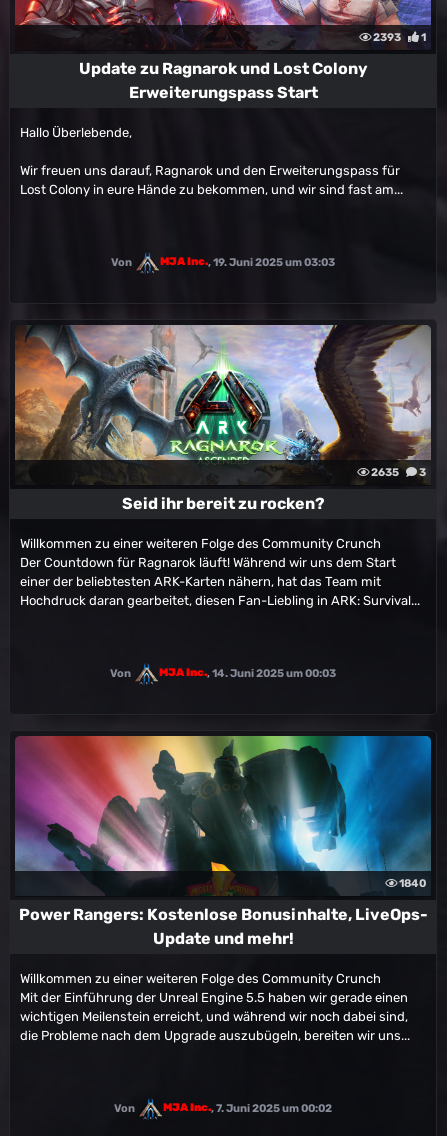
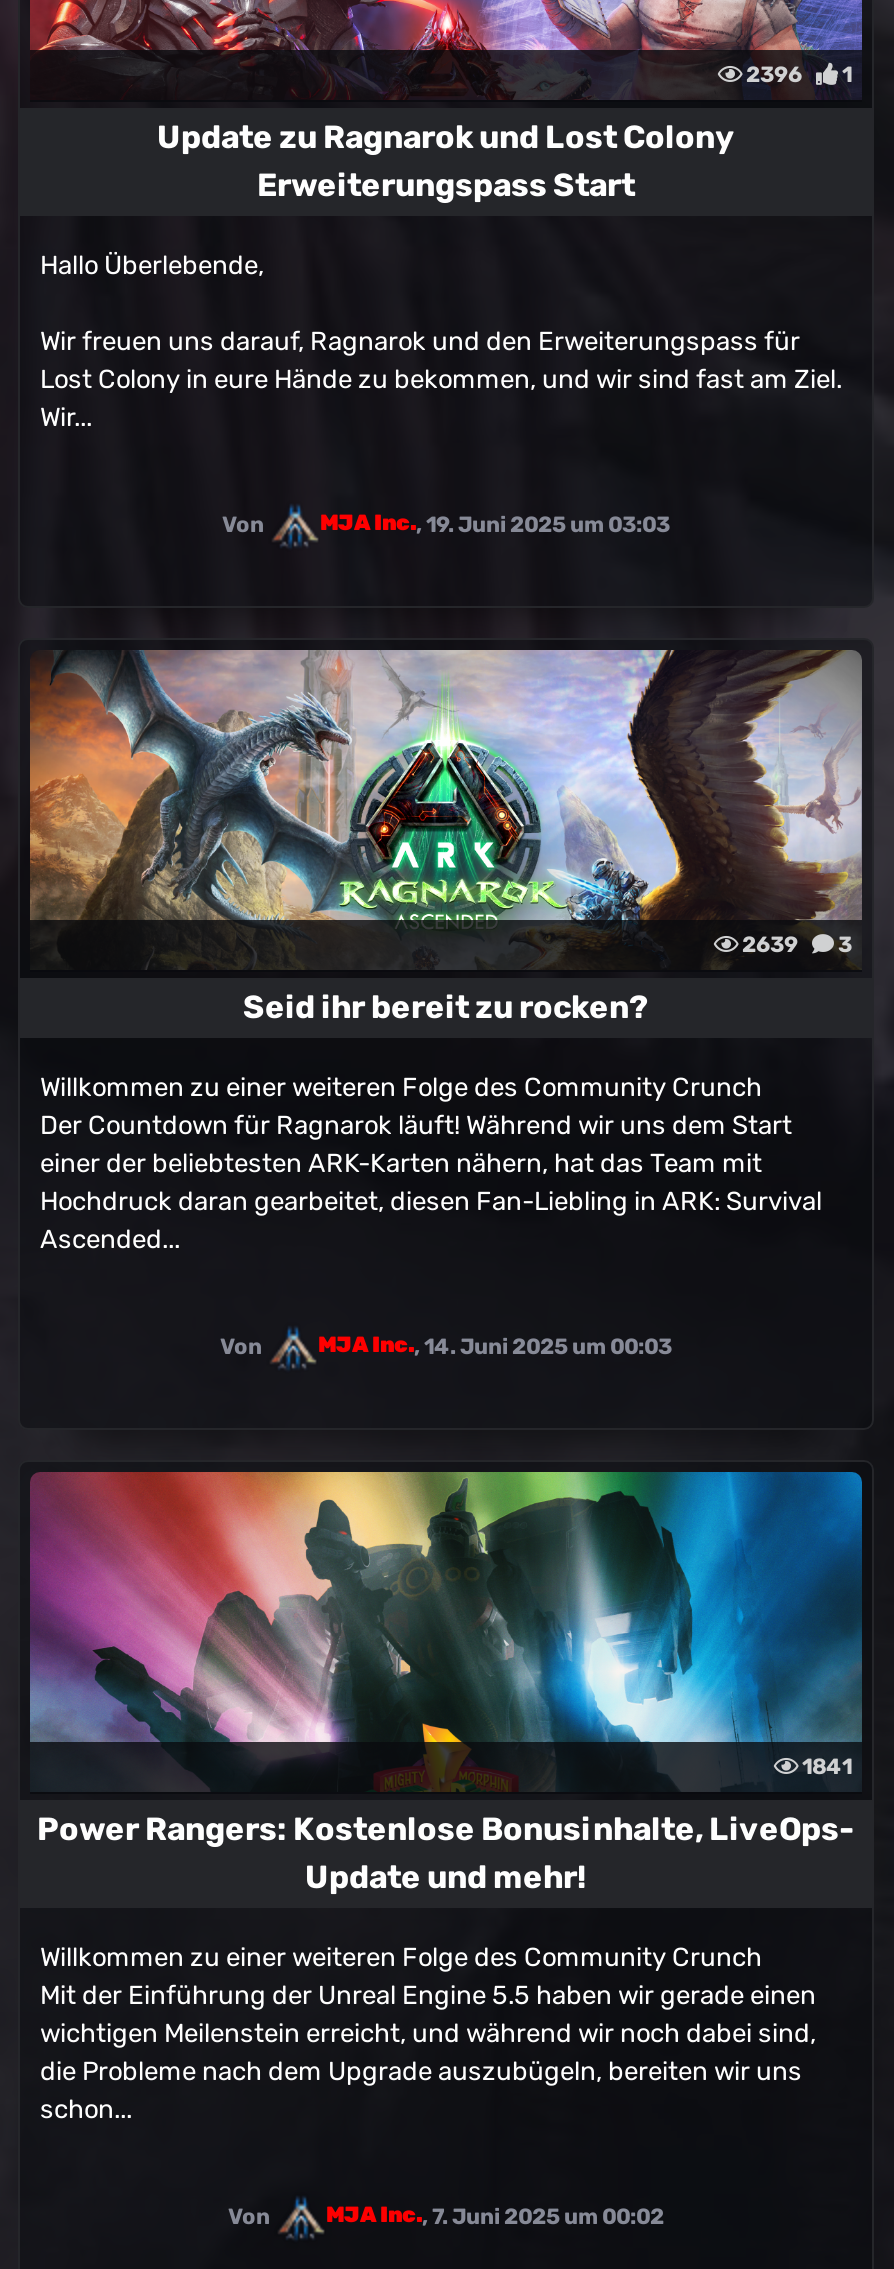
[371,30,426,43] 2393 1 -> [742,61,852,87] 2396 1
[20,181,403,196] Lost Colony in eure Hände zu bekommen, und wir sind fast am... -> [40,363,842,431] Lost Colony in eure Hände zu bekommen, und wir sind fast am Ziel. | Wir...
[369,465,426,478] 2635 3 -> [738,931,852,957] 2639 3
[20,592,420,607] Hochdruck daran gearbeitet, diesen Fan-Liebling in ARK: Survival... -> [40,1185,822,1253] Hochdruck daran gearbeitet, diesen Fan-Liebling in ARK: Survival | Ascended...
[397,876,426,889] 1840 -> [798,1753,852,1779] 1841
[20,1027,410,1042] die Probleme nach dem Upgrade auszubügeln, bereiten wir uns... -> [40,2055,802,2123] die Probleme nach dem Upgrade auszubügeln, bereiten wir uns | schon...

